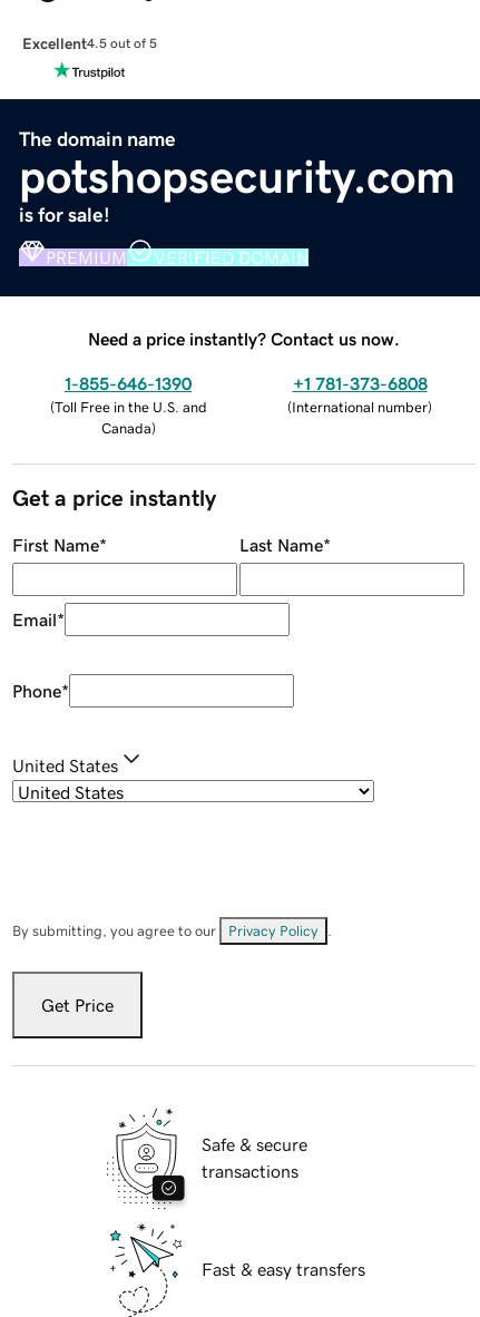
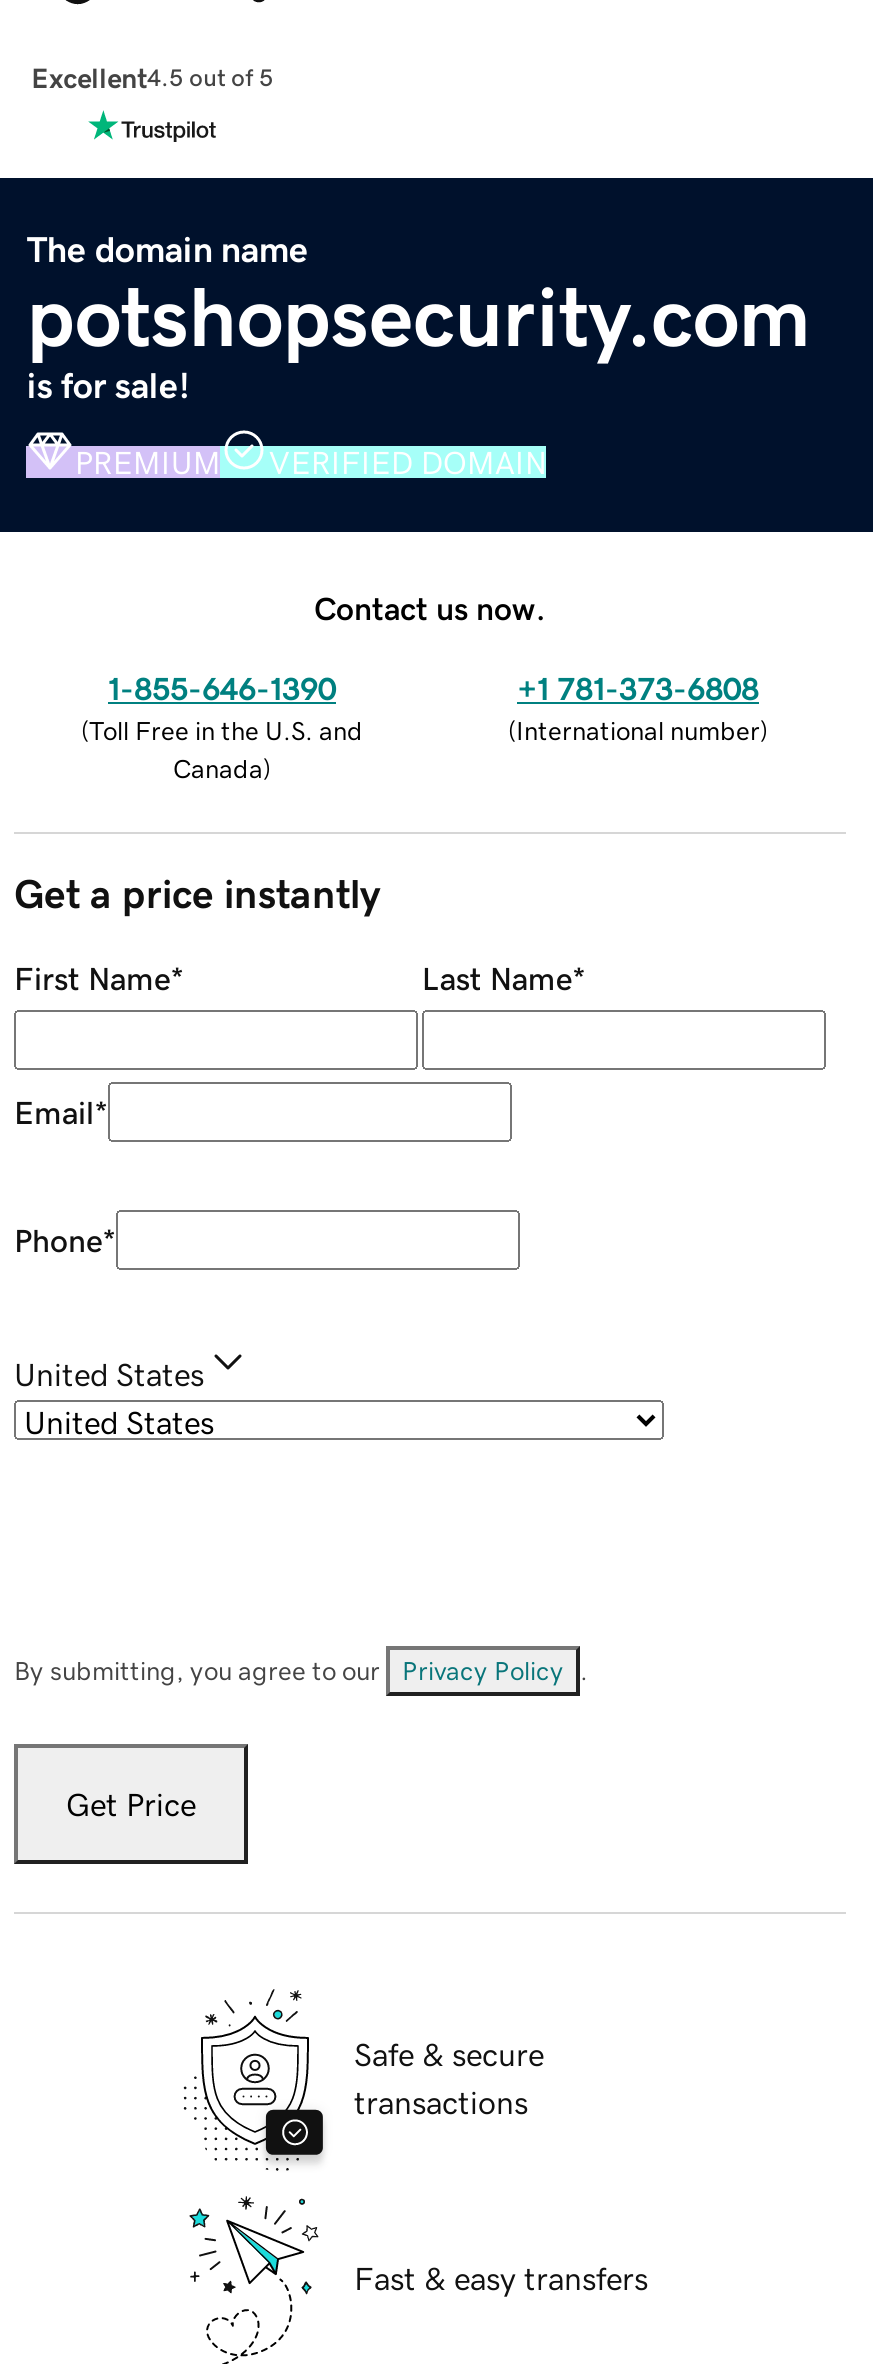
[88,329,400,347] Need a price instantly? Contact us now. -> [314,591,546,623] Contact us now.

